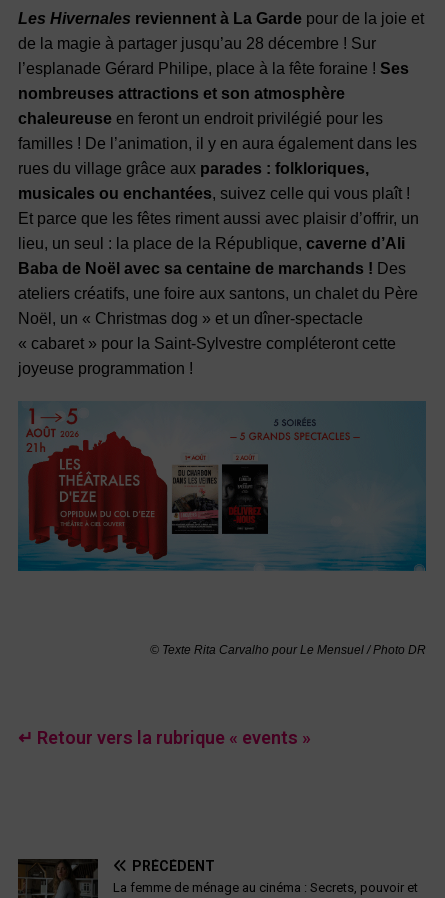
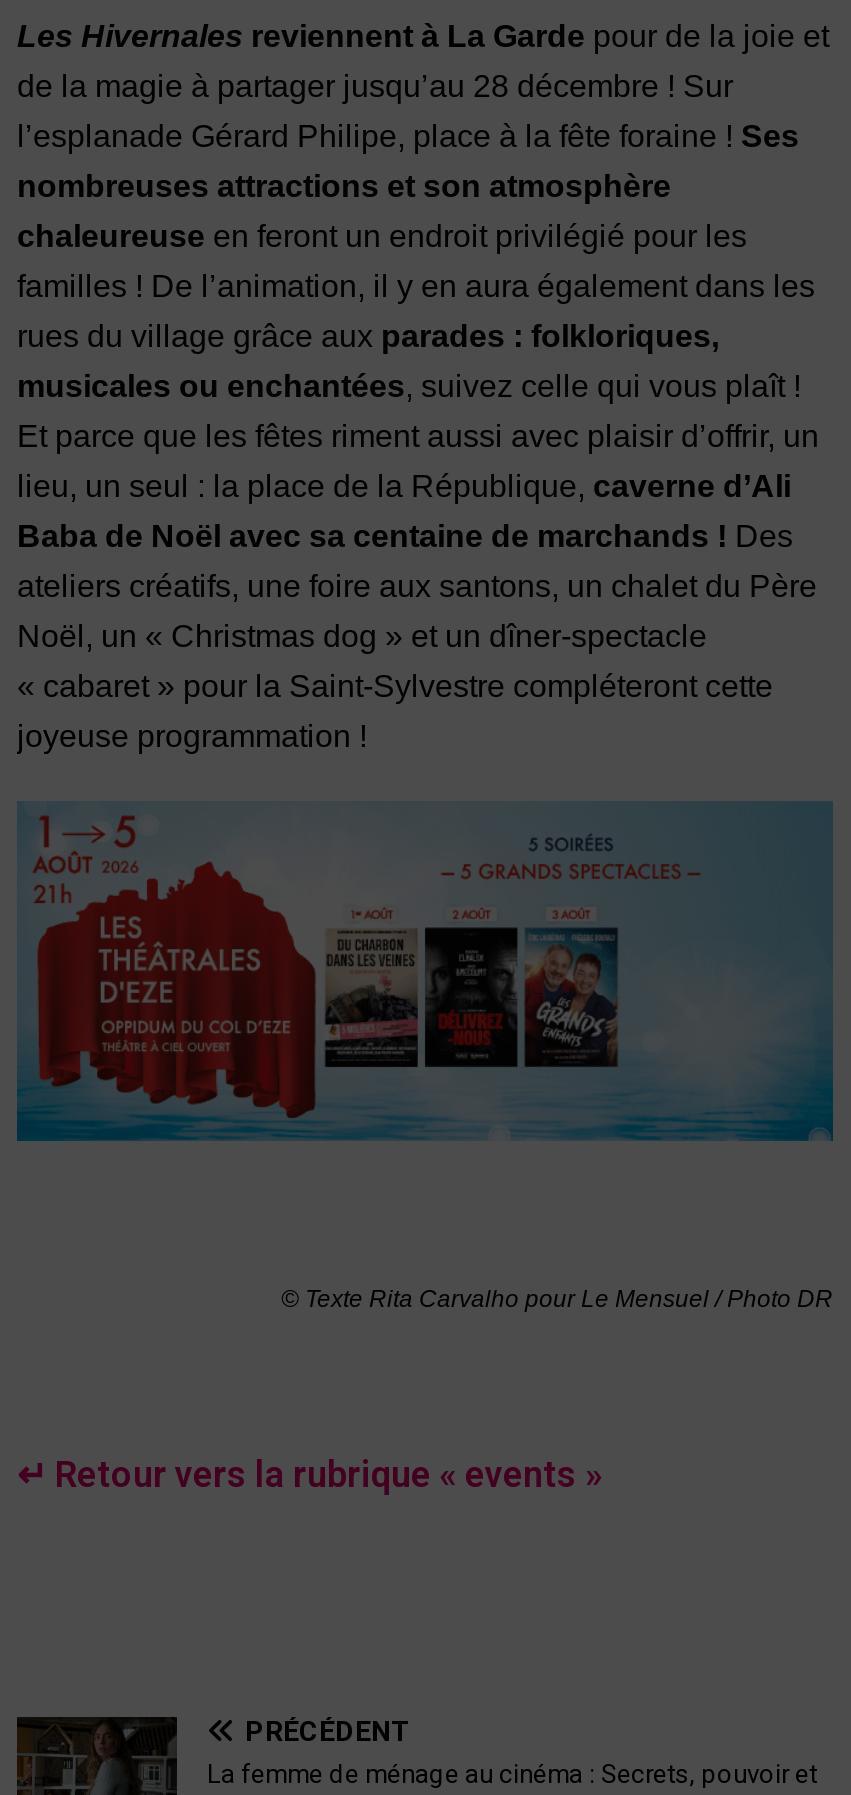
none -> [523,907,619,1069] [image]

